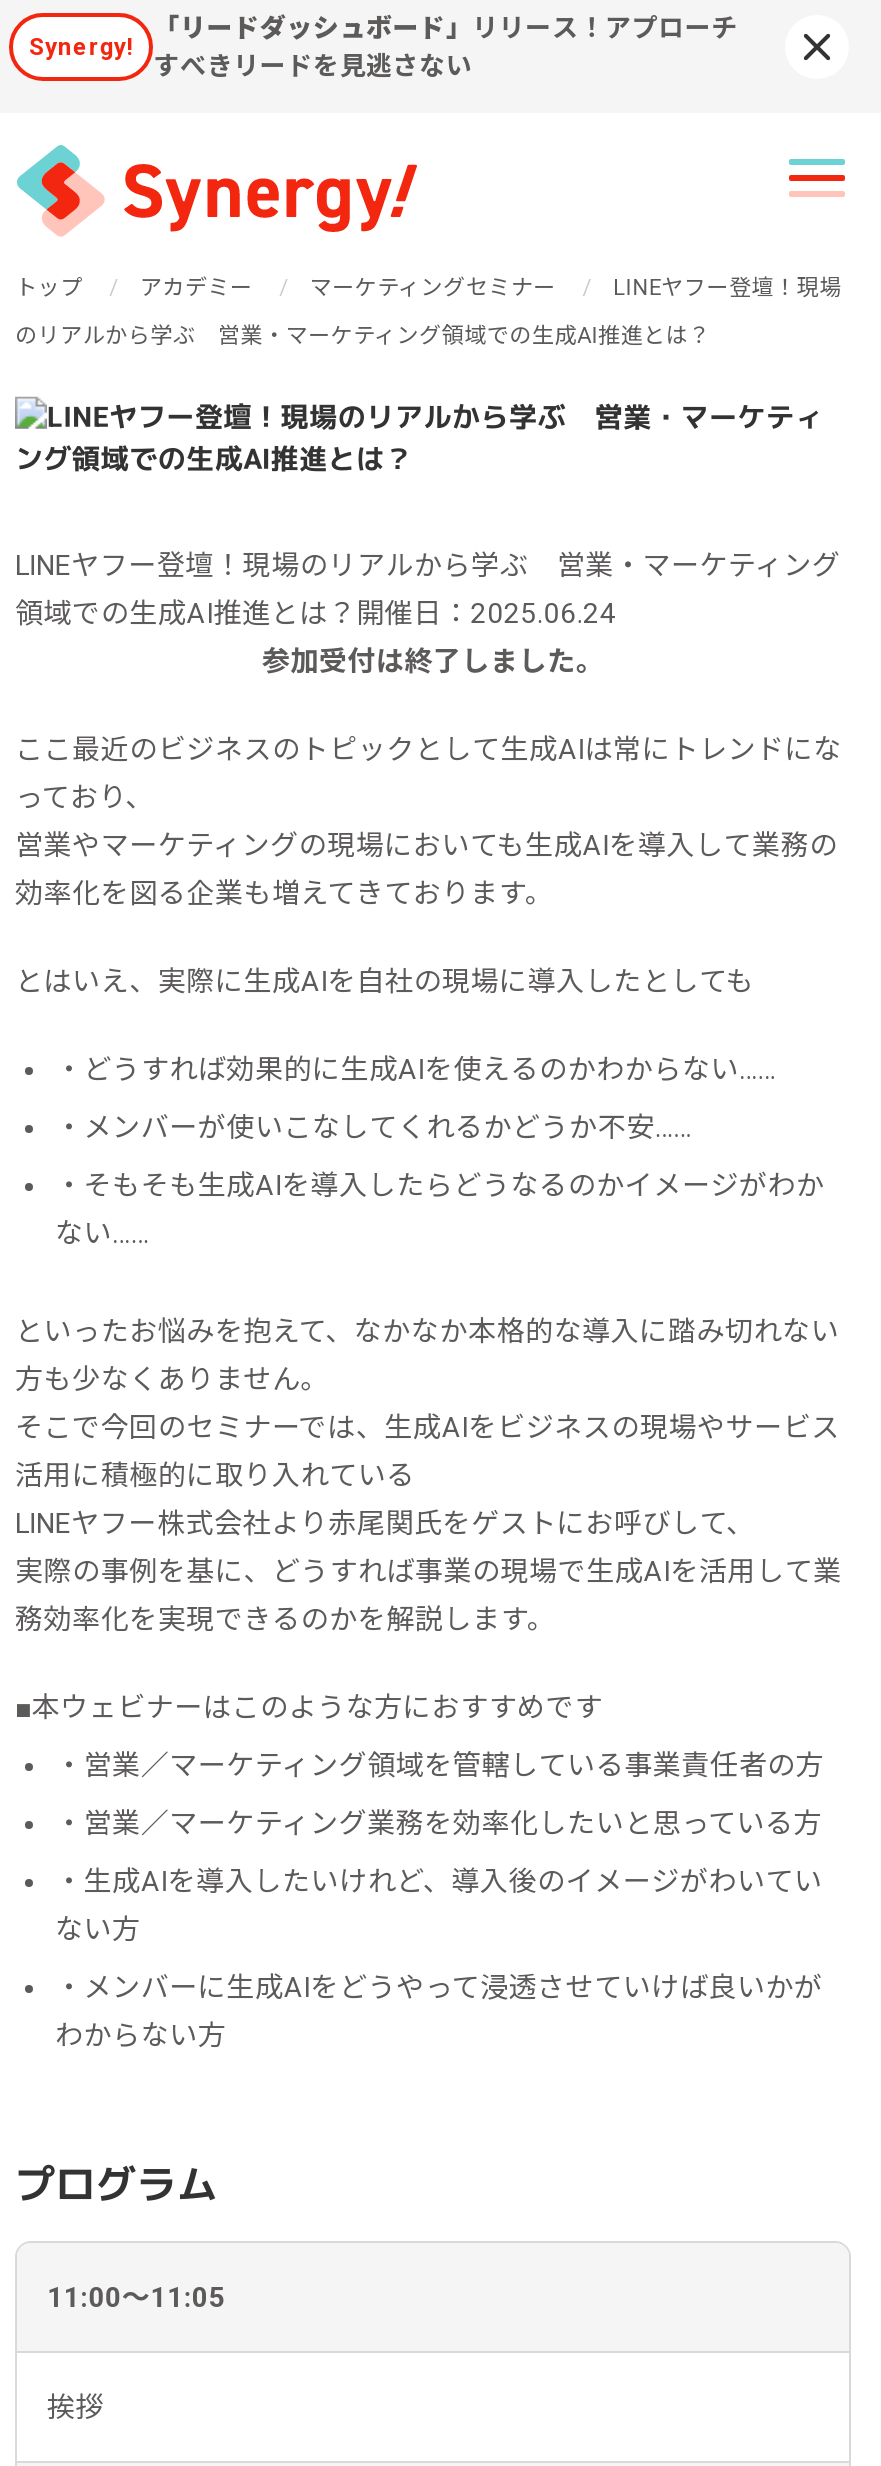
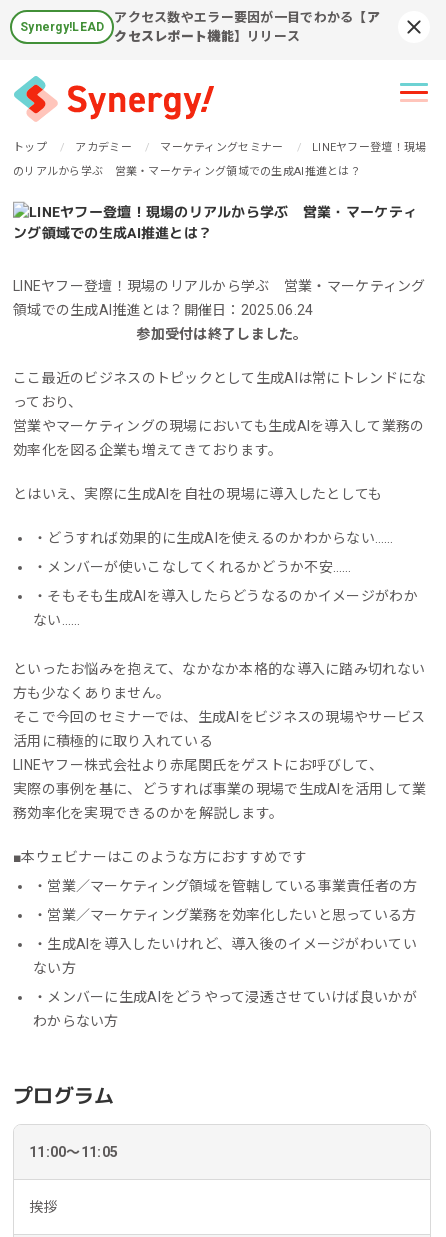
[153,13,738,81] 「リードダッシュボード」リリース！アプローチ | すべきリードを見逃さない -> [114,10,380,44] アクセス数やエラー要因が一目でわかる【ア | クセスレポート機能】リリース
[29,33,133,61] Synergy! -> [20,20,104,34] Synergy!LEAD

